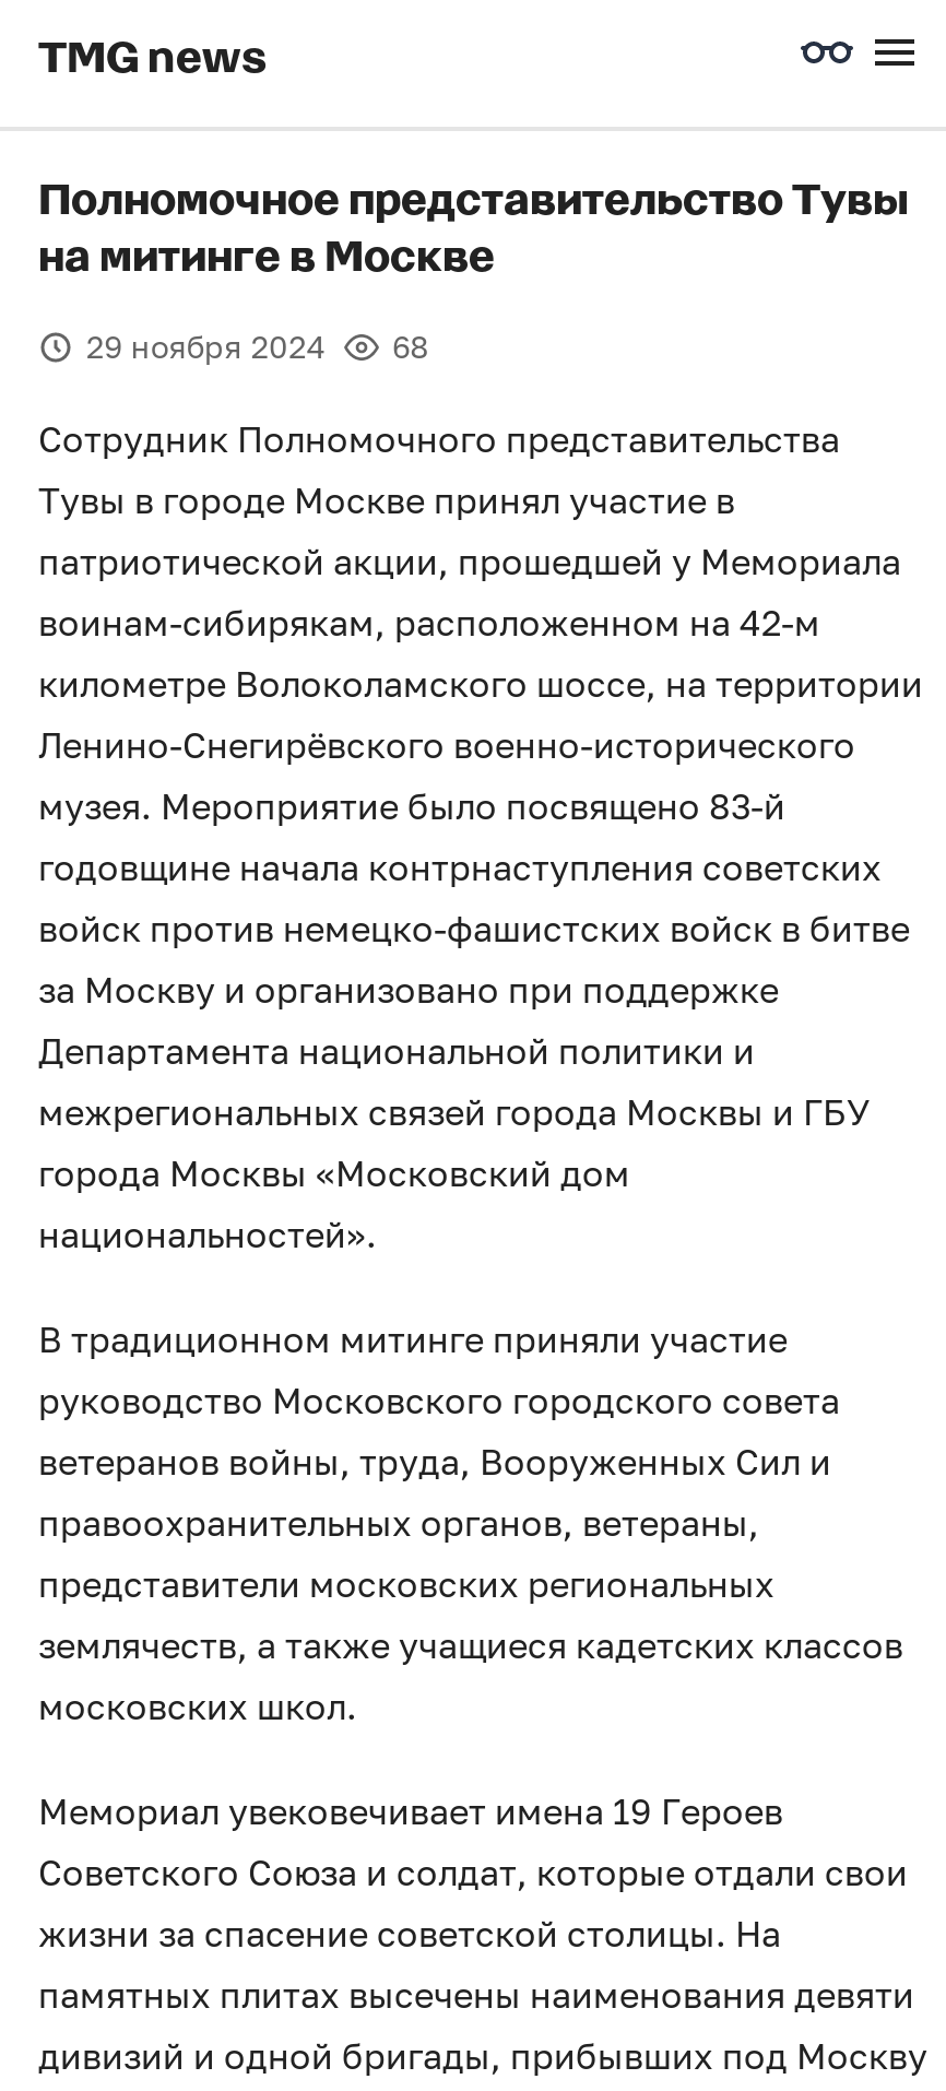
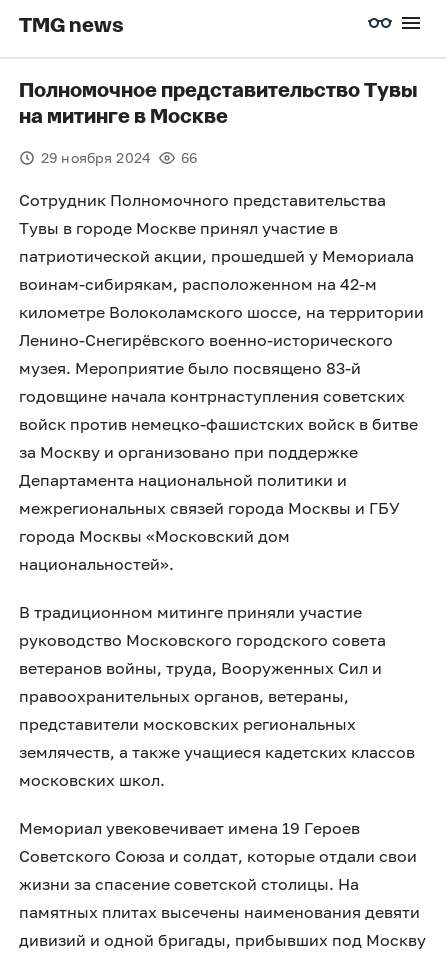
[86,328,430,365] 29 ноября 2024 68 -> [41,149,197,166] 29 ноября 2024 66

